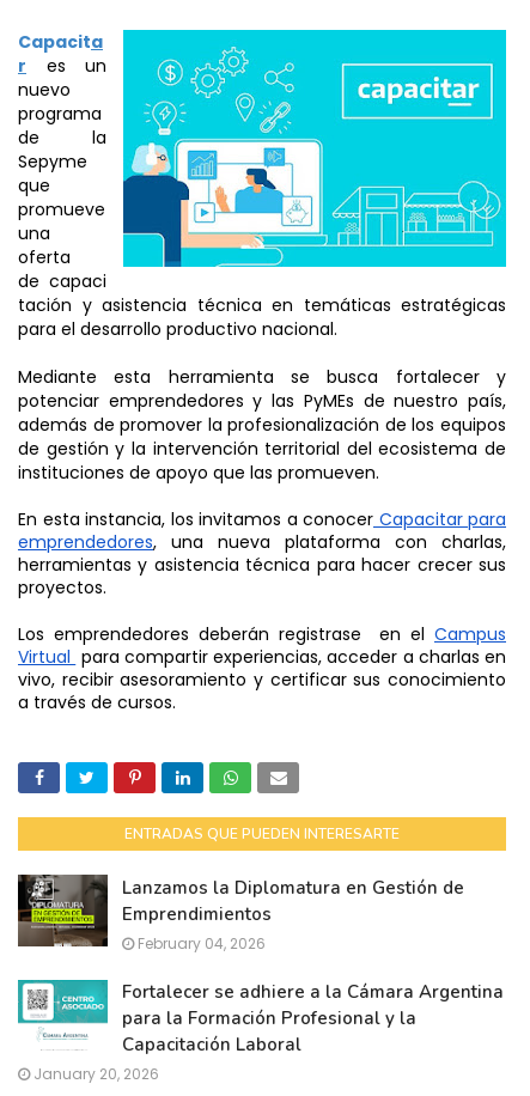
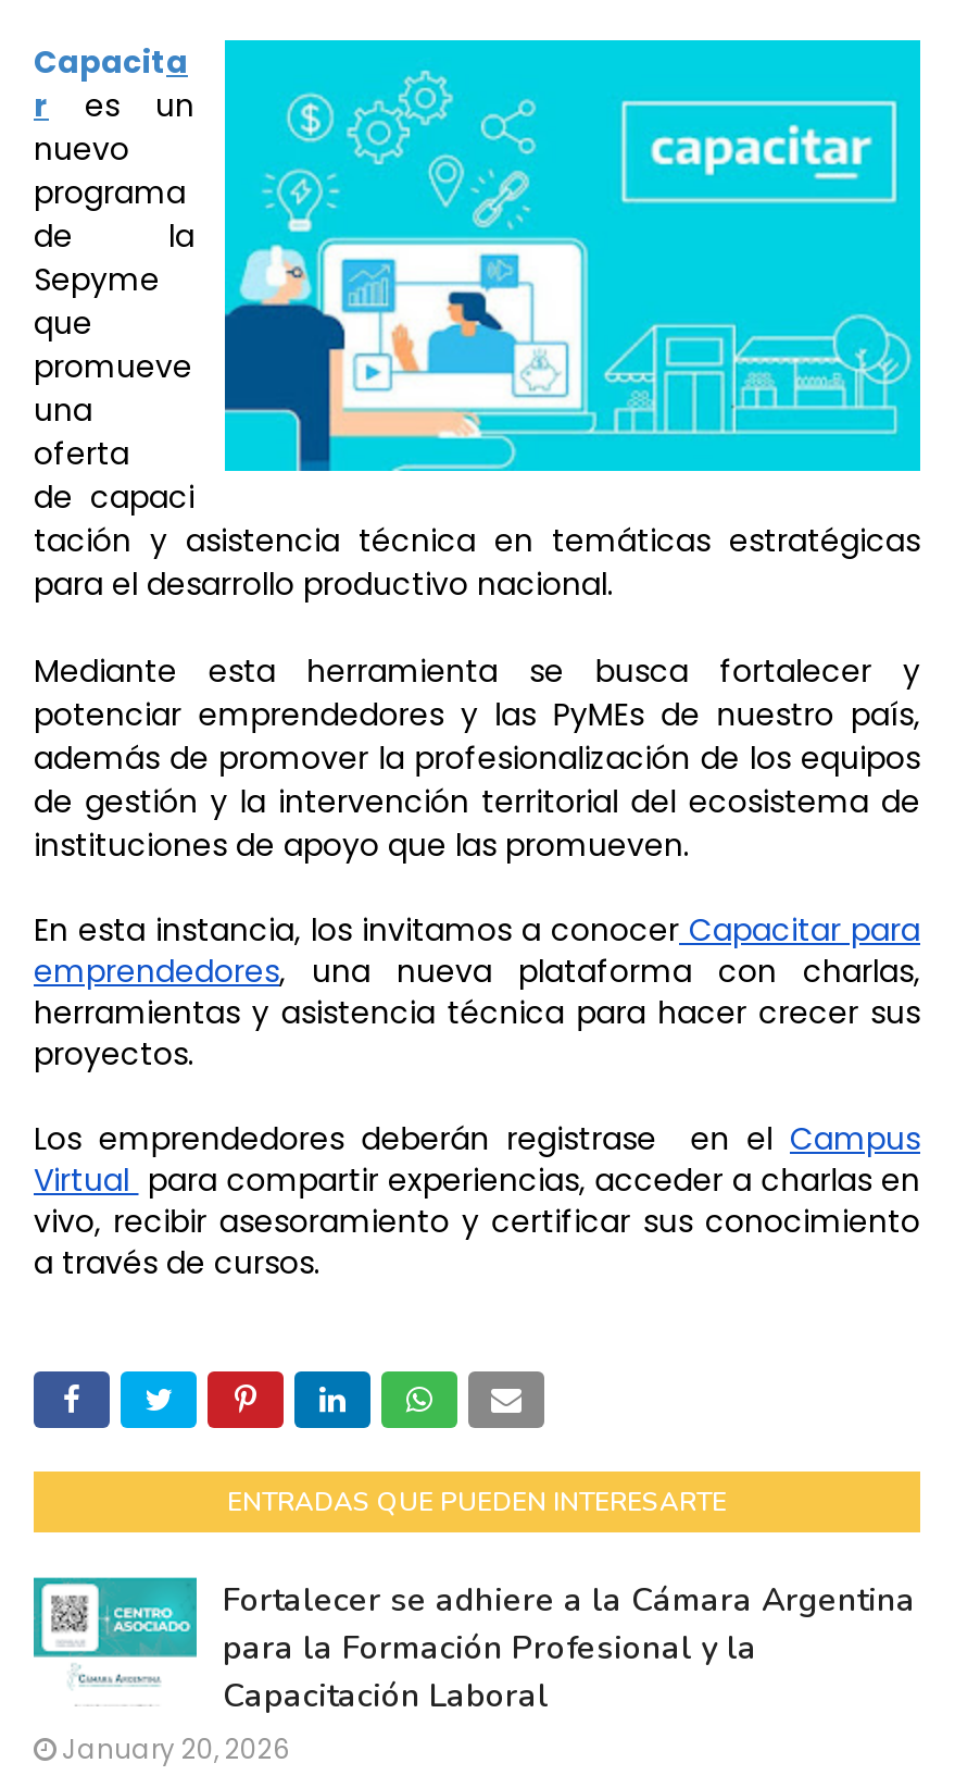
[17,873,464,954] [image] | Lanzamos la Diplomatura en Gestión de | Emprendimientos | February 04, 2026 -> none

